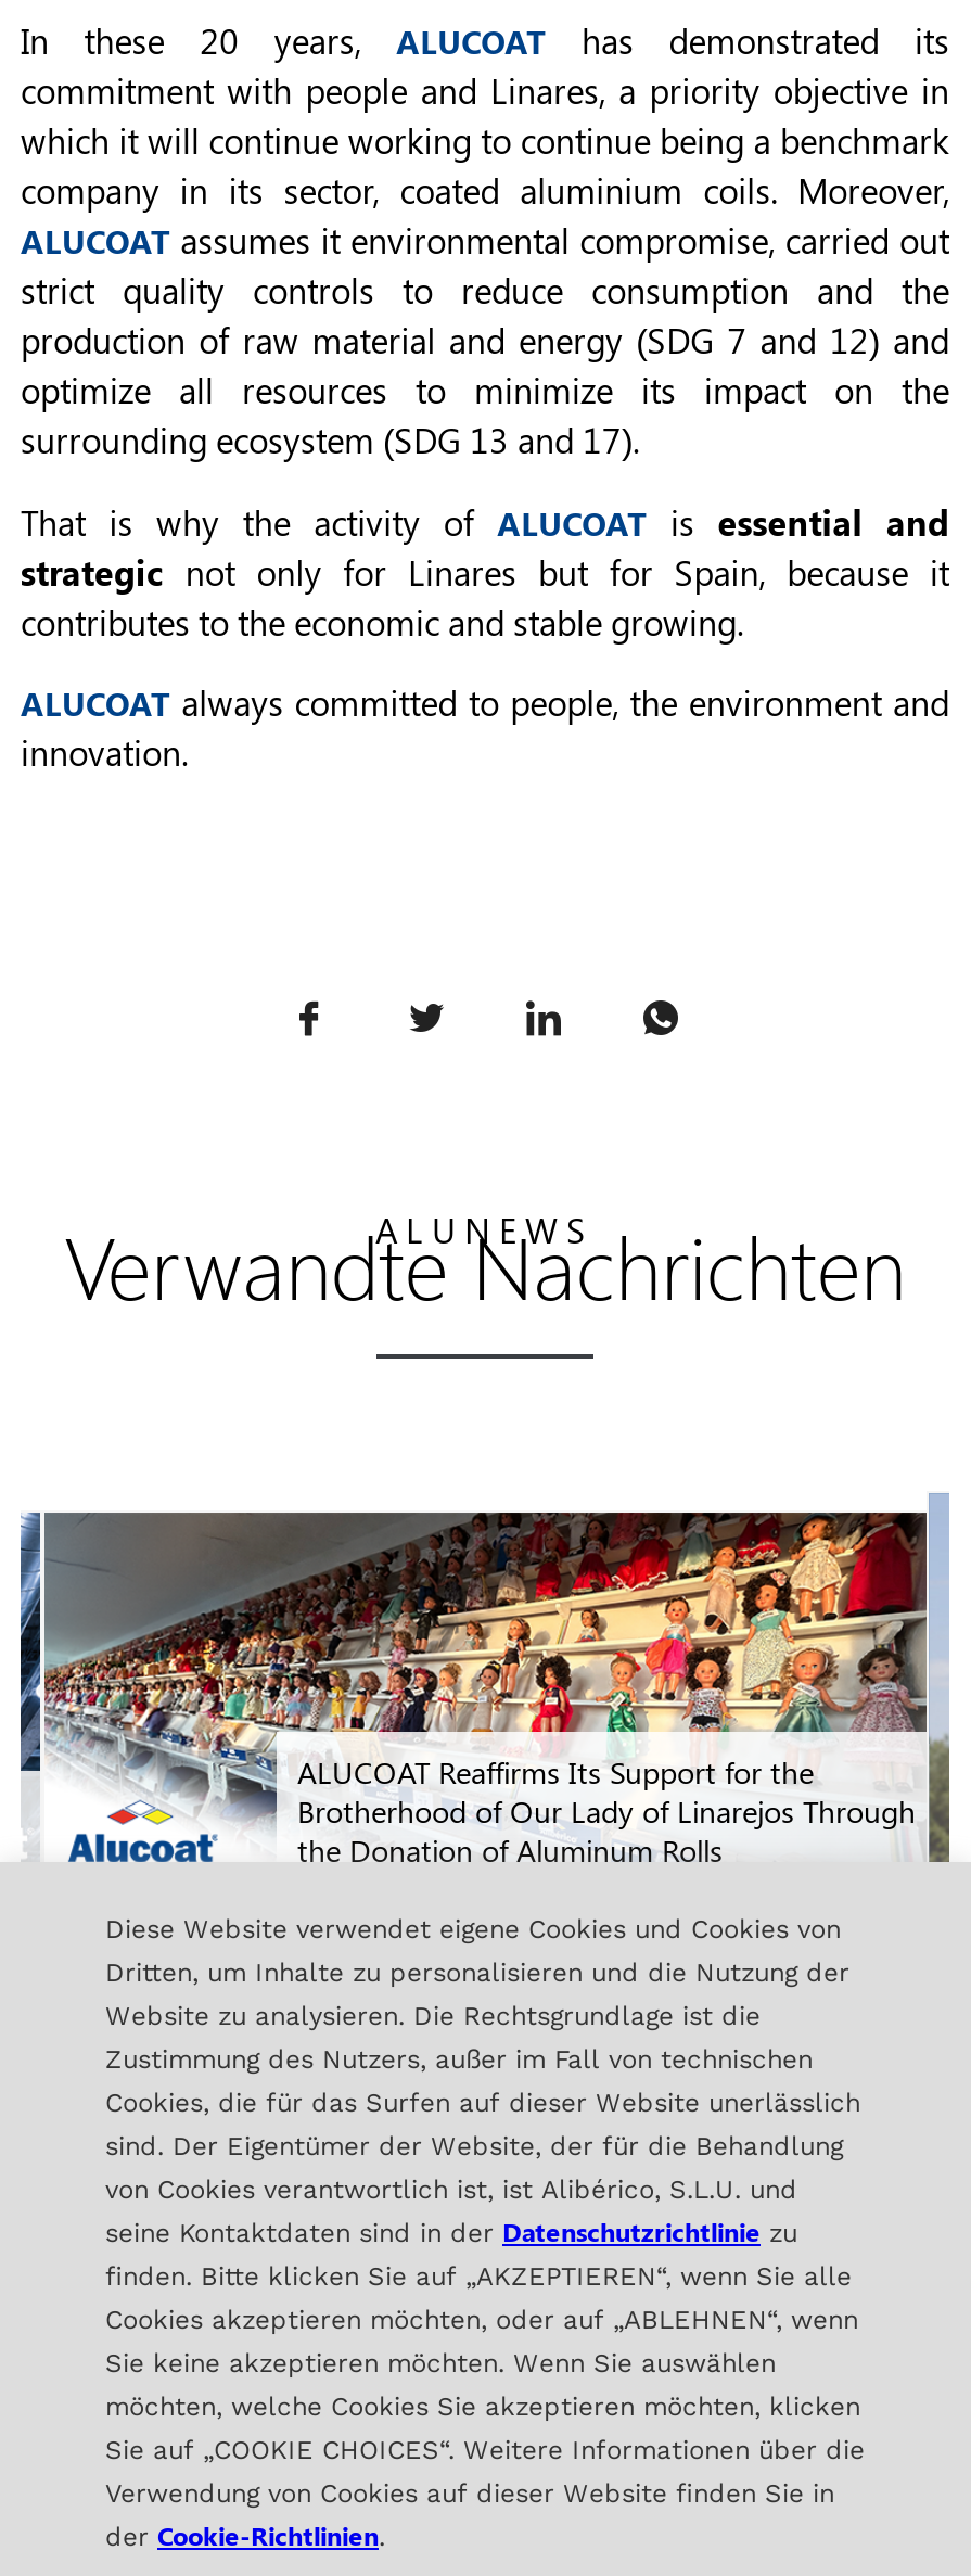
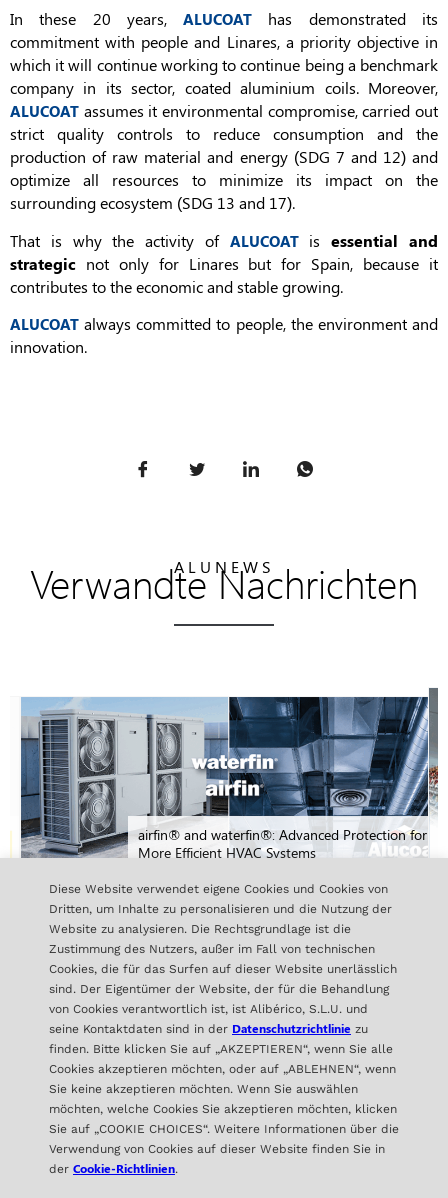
[18,1495,951,1871] [image] | ALUCOAT Reaffirms Its Support for the | Brotherhood of Our Lady of Linarejos Through | the Donation of Aluminum Rolls -> [10,688,439,862] [image] | airfin® and waterfin®: Advanced Protection for | More Efficient HVAC Systems

